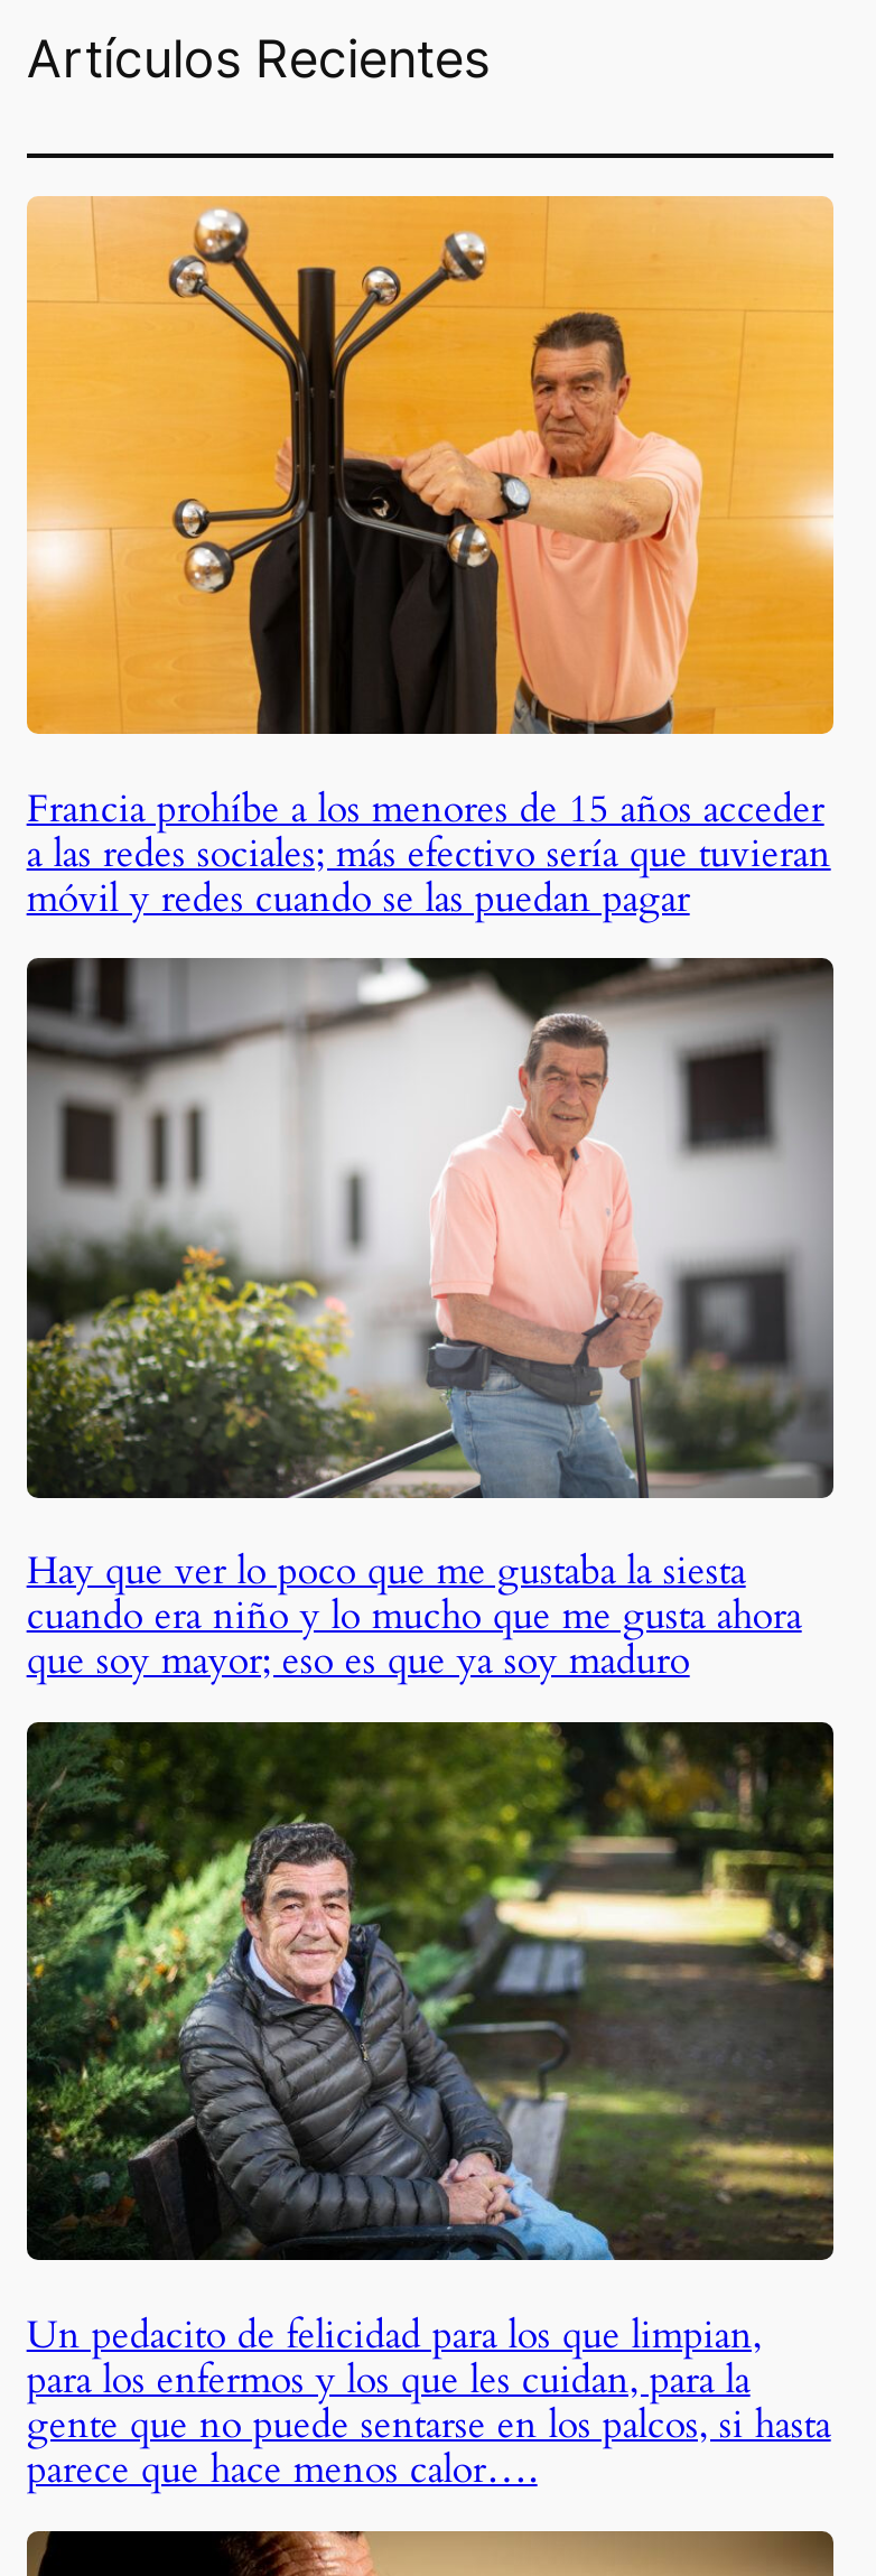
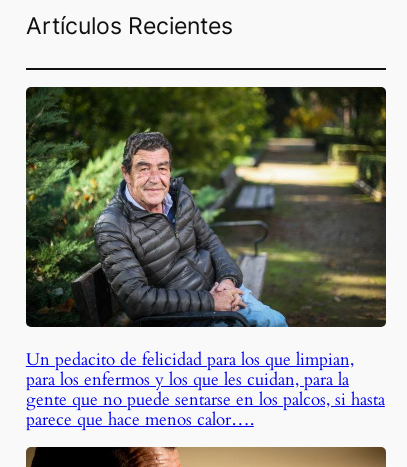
[25,194,836,923] [image] | Francia prohíbe a los menores de 15 años acceder | a las redes sociales; más efectivo sería que tuvieran | móvil y redes cuando se las puedan pagar -> none
[25,956,836,1687] [image] | Hay que ver lo poco que me gustaba la siesta | cuando era niño y lo mucho que me gusta ahora | que soy mayor; eso es que ya soy maduro -> none

